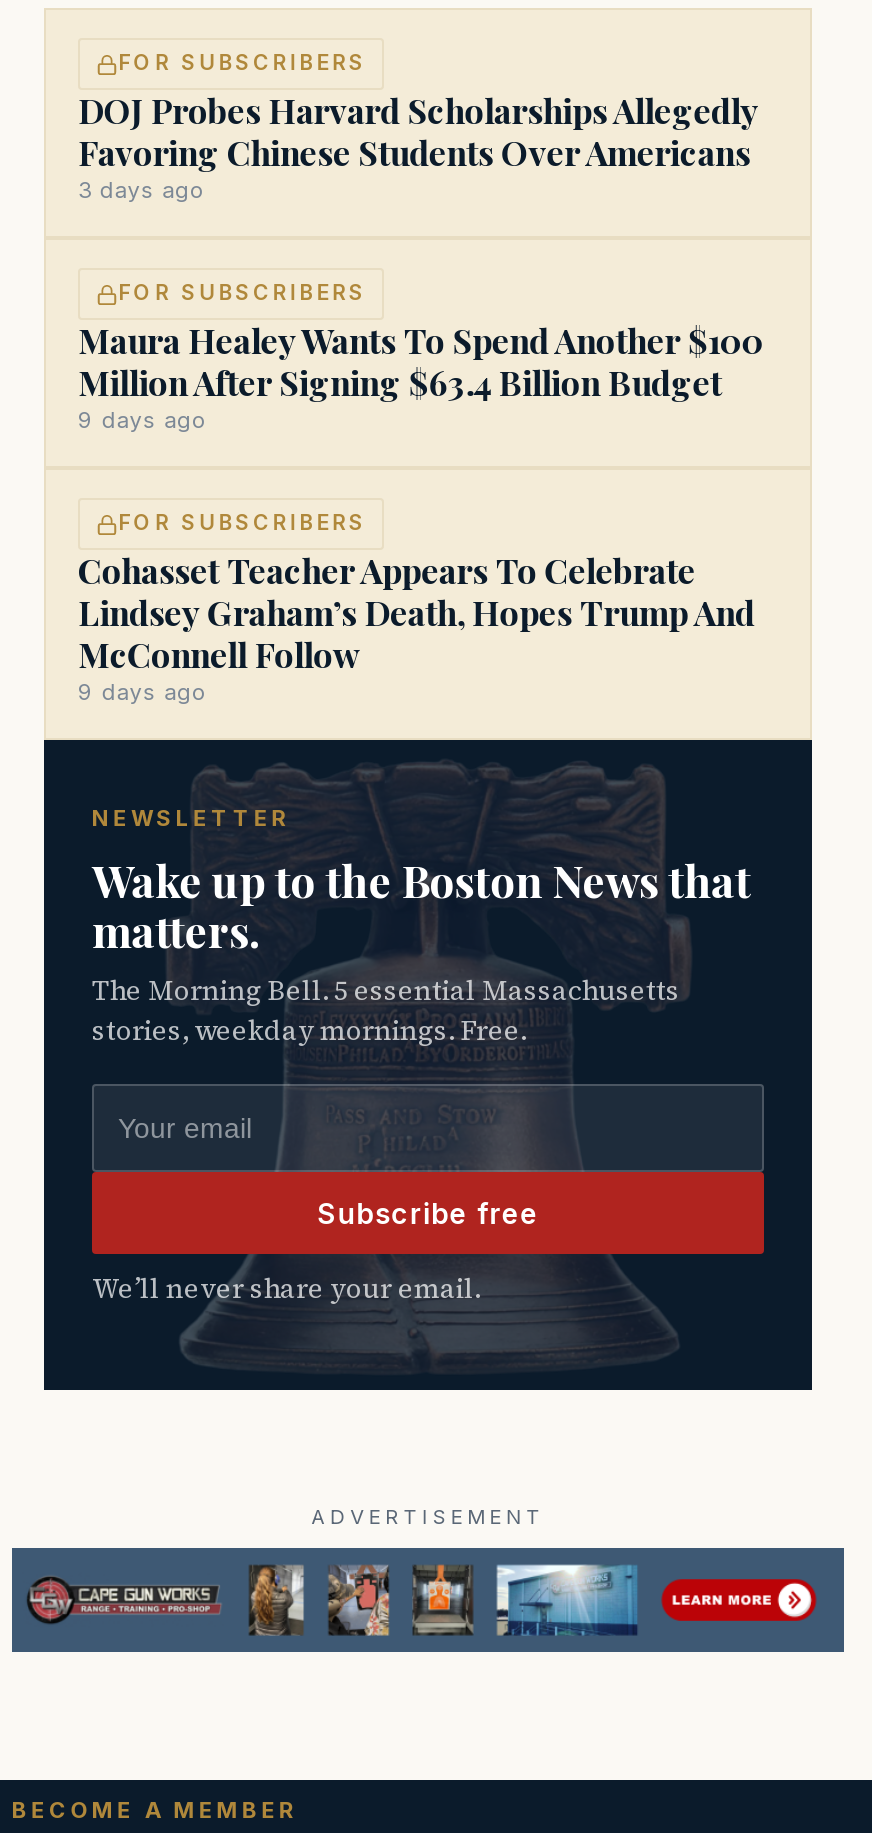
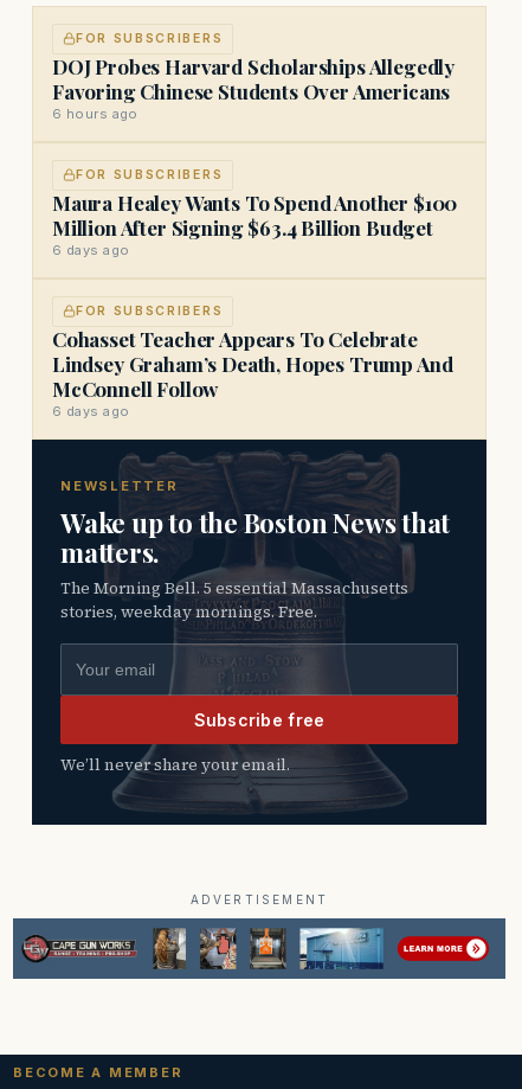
[78,176,207,204] 3 days ago -> [52,105,138,122] 6 hours ago
[78,406,209,434] 9 days ago -> [52,242,129,258] 6 days ago
[78,678,209,706] 9 days ago -> [52,403,129,419] 6 days ago

